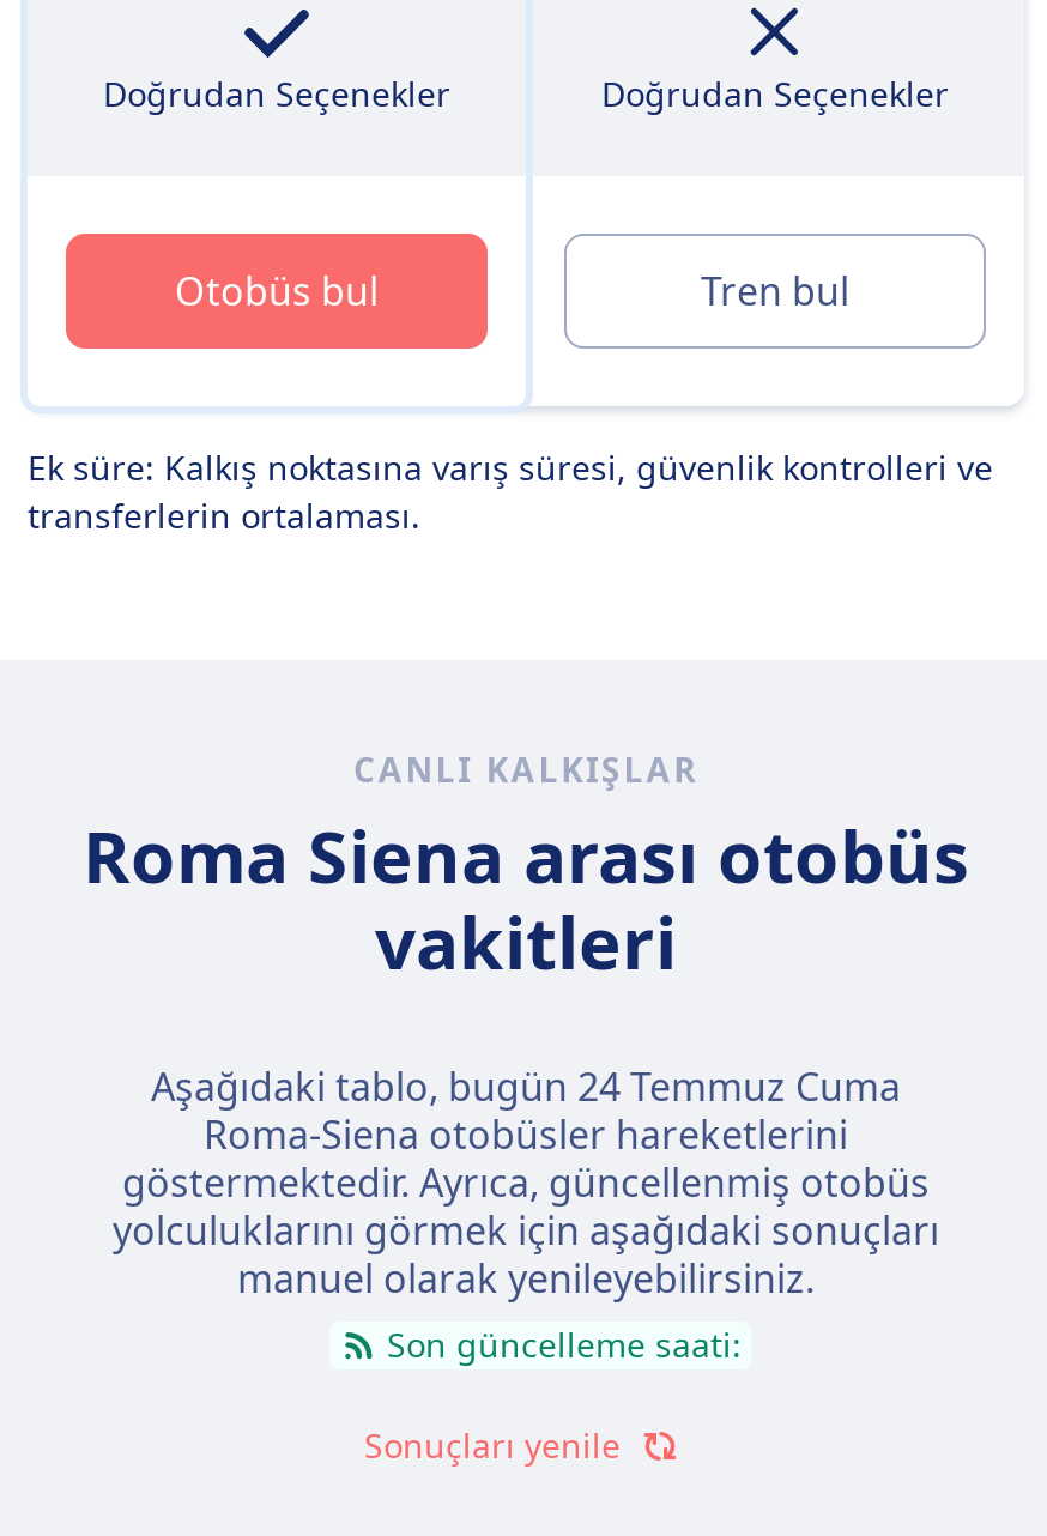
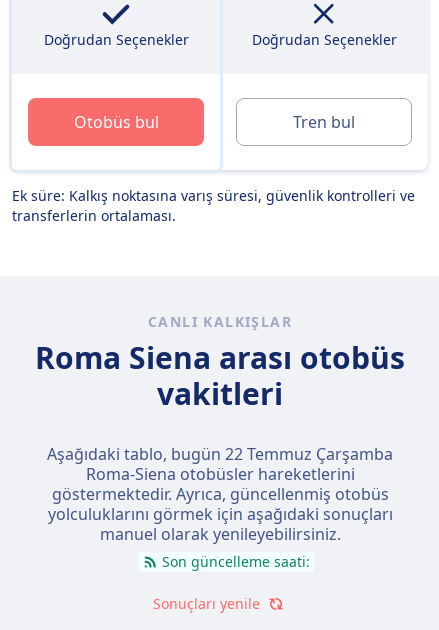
[151,1060,901,1113] Aşağıdaki tablo, bugün 24 Temmuz Cuma -> [47,443,393,465] Aşağıdaki tablo, bugün 22 Temmuz Çarşamba

